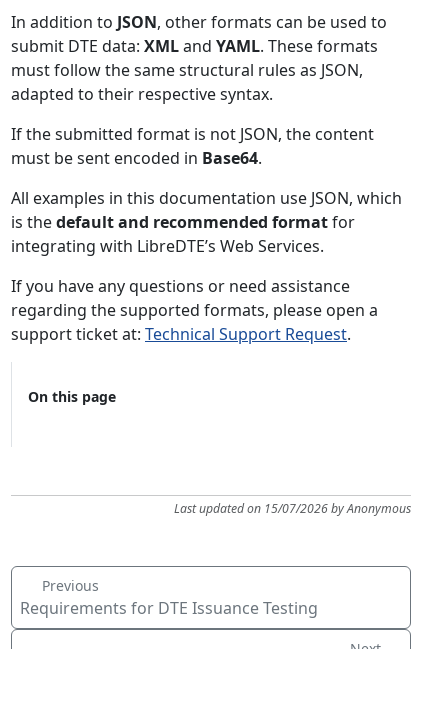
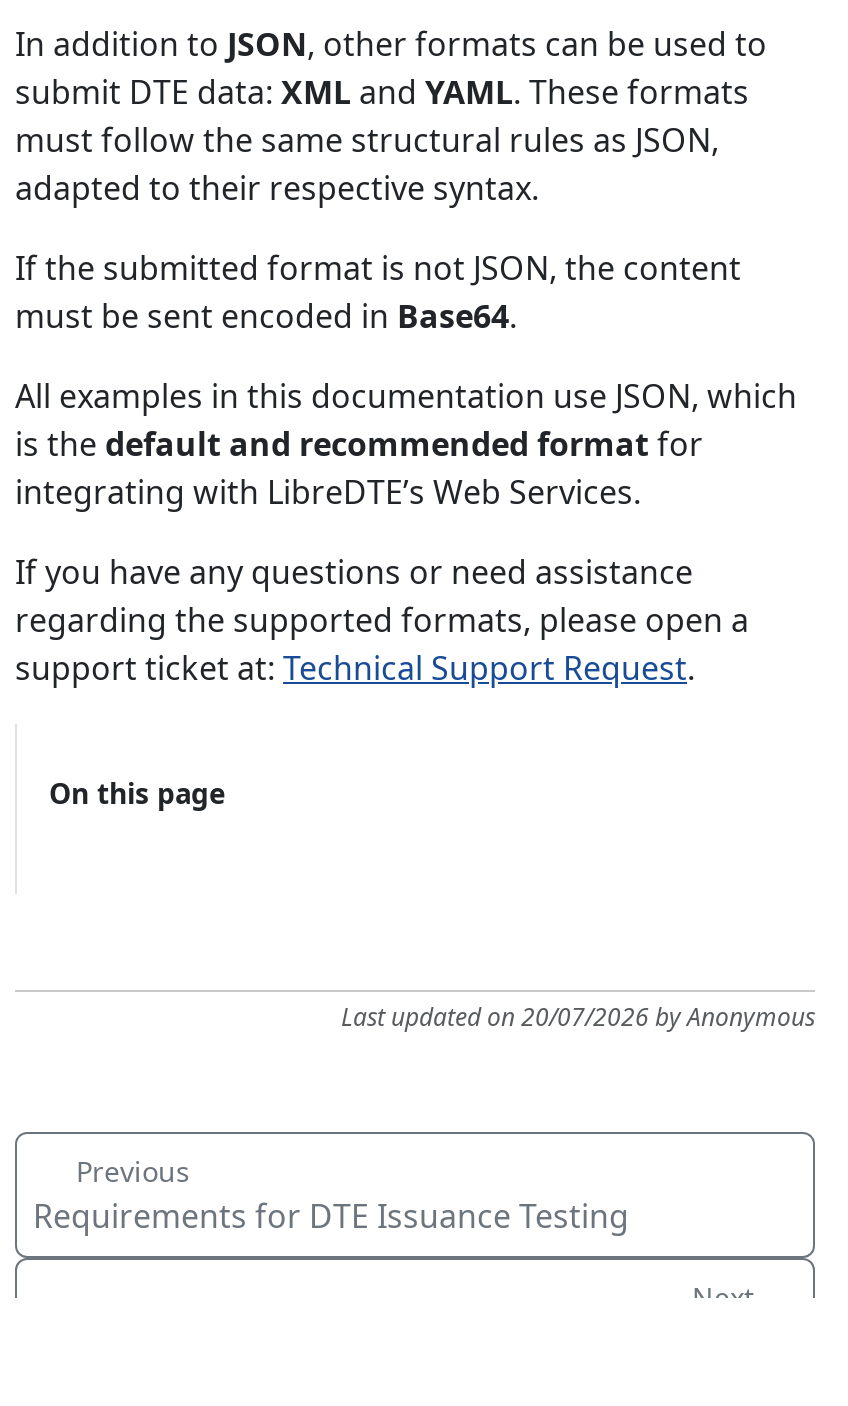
[174,500,411,517] Last updated on 15/07/2026 by Anonymous -> [341,1001,815,1035] Last updated on 20/07/2026 by Anonymous

